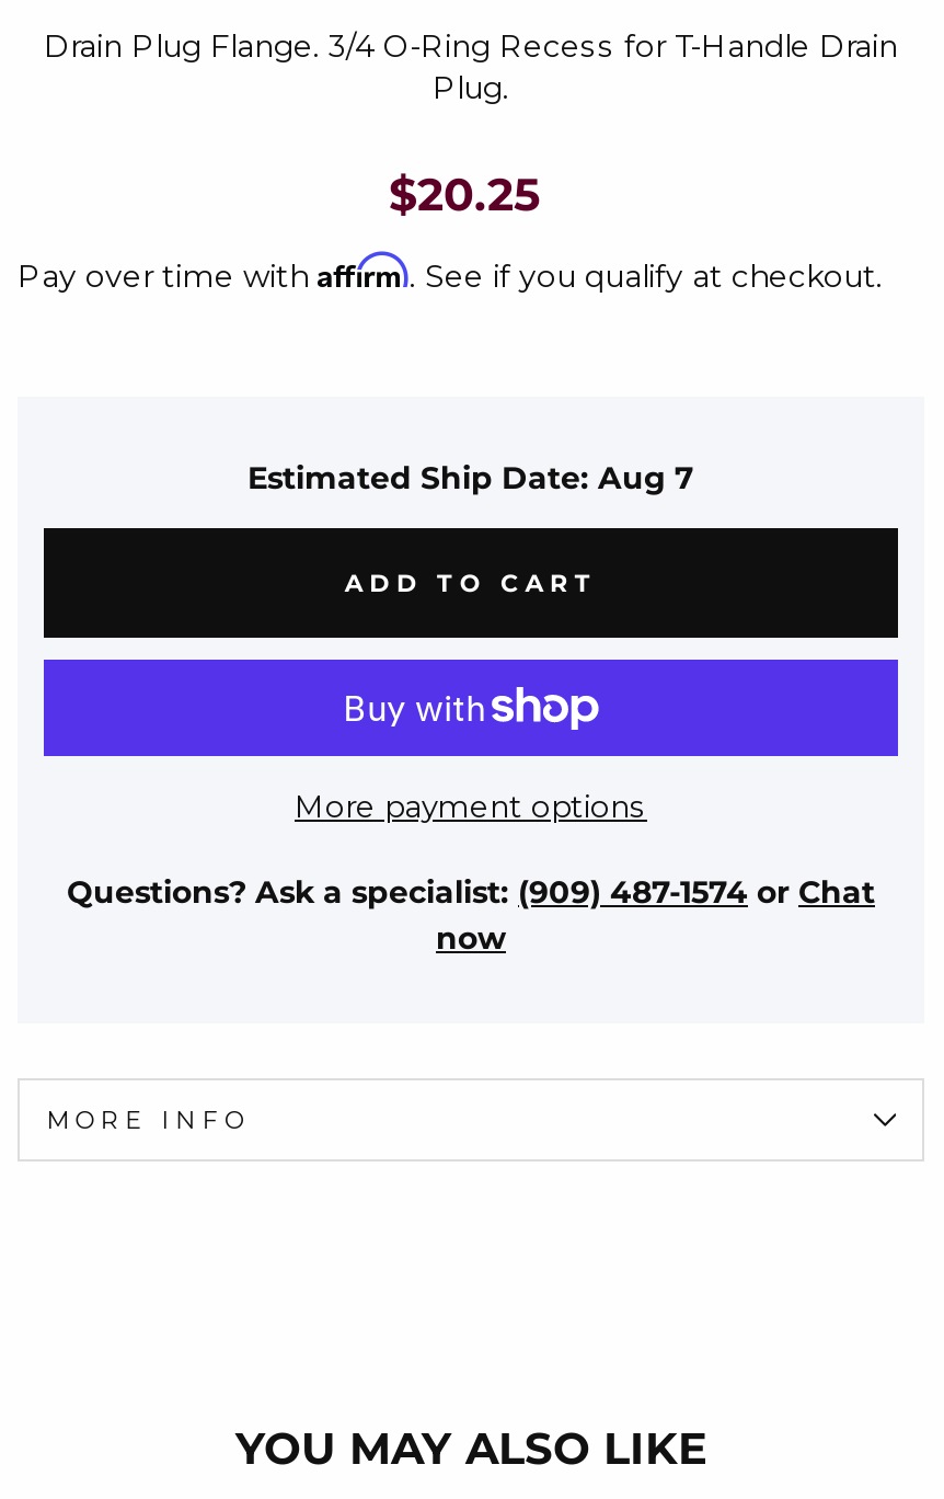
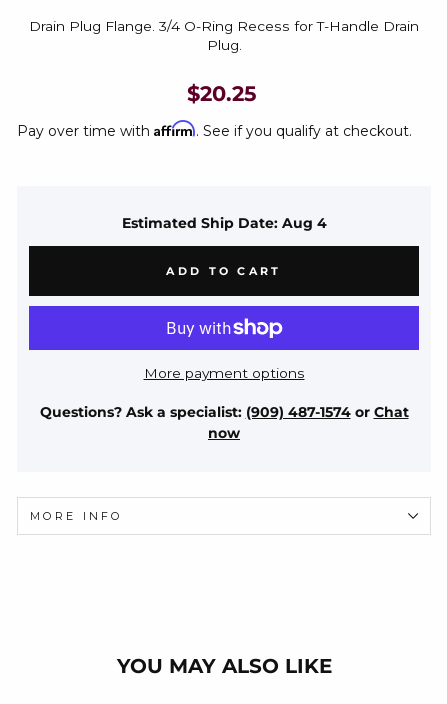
[247,459,694,494] Estimated Ship Date: Aug 7 -> [121,215,326,231] Estimated Ship Date: Aug 4

